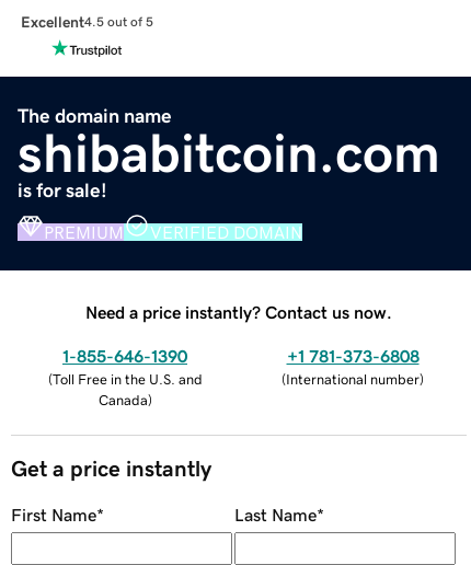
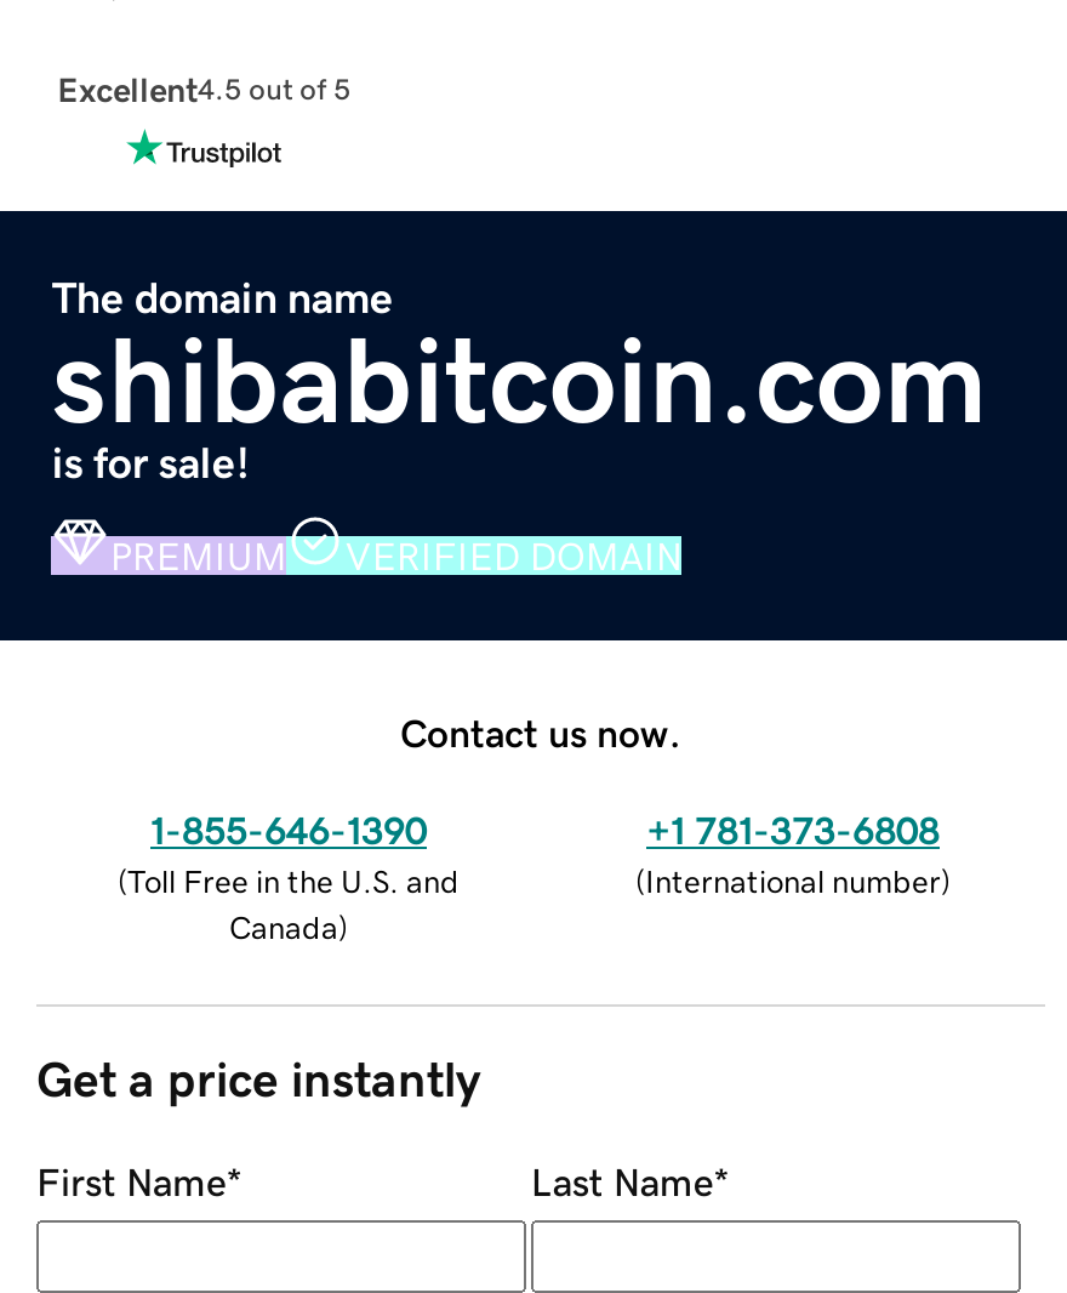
[85,303,392,320] Need a price instantly? Contact us now. -> [400,712,681,751] Contact us now.

